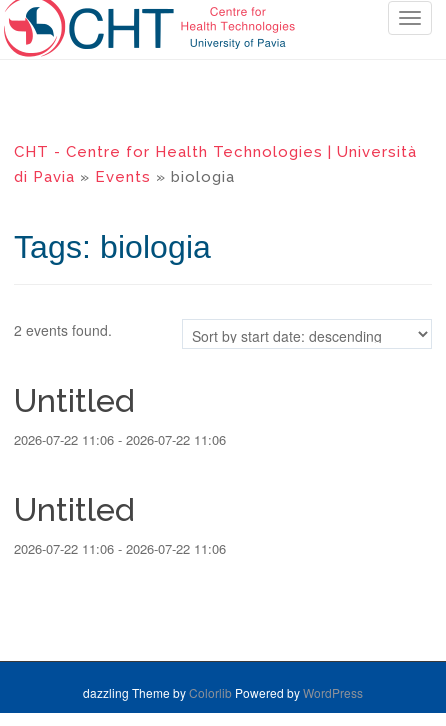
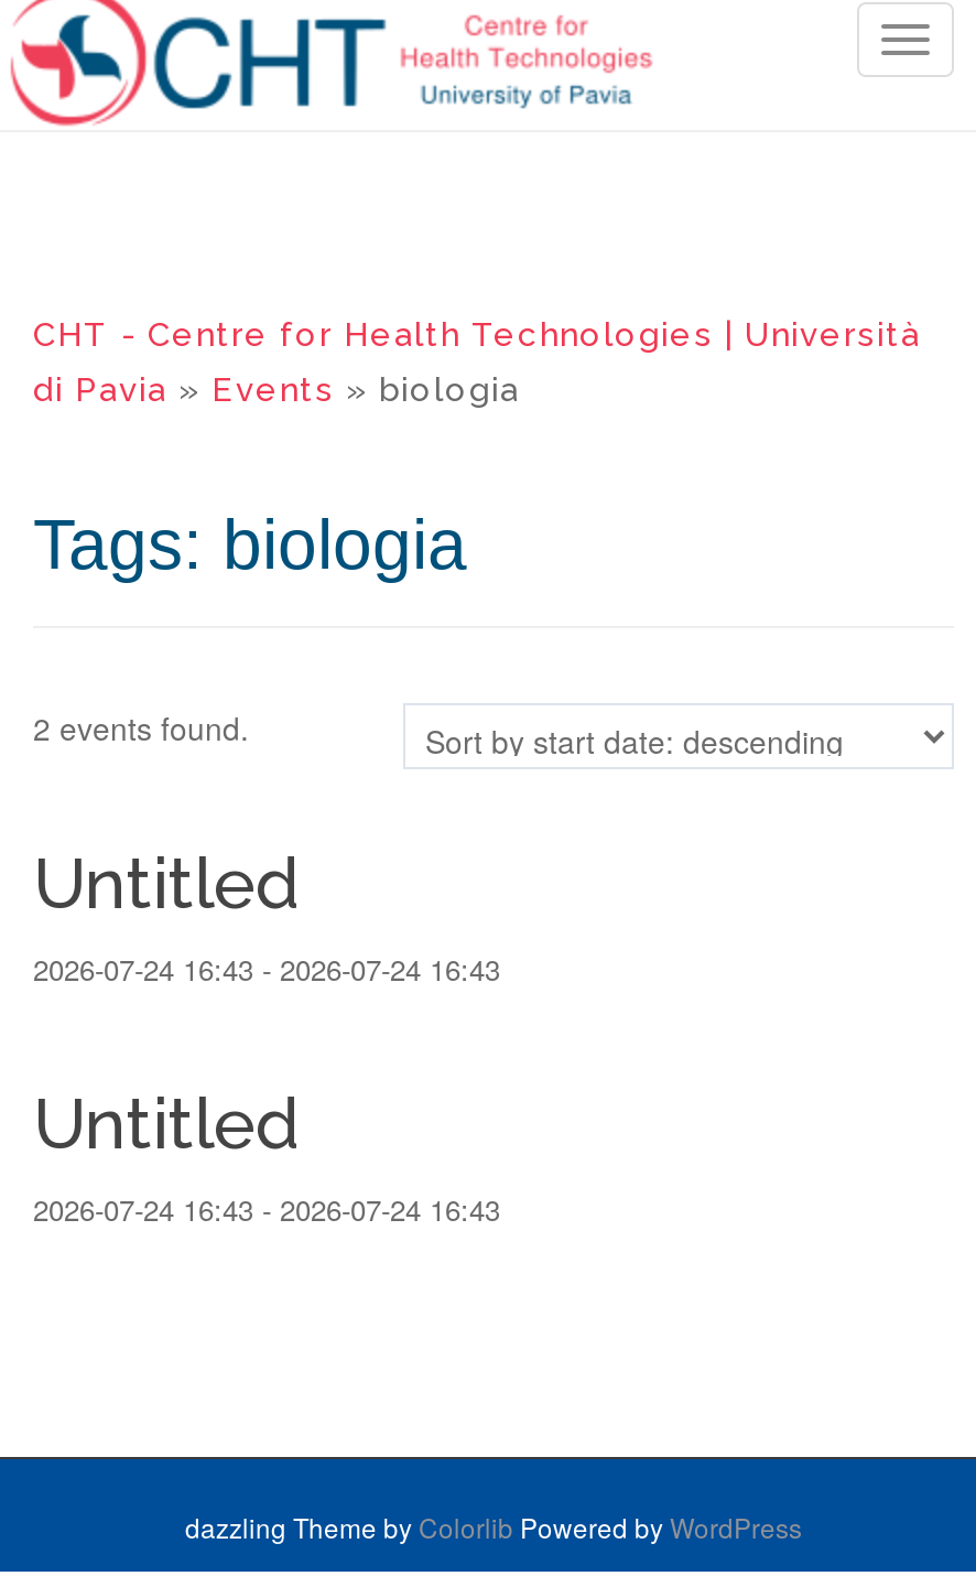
[14,430,226,449] 2026-07-22 11:06 - 2026-07-22 11:06 -> [33,948,500,990] 2026-07-24 16:43 - 2026-07-24 16:43
[14,539,226,558] 2026-07-22 11:06 - 2026-07-22 11:06 -> [33,1188,500,1230] 2026-07-24 16:43 - 2026-07-24 16:43

